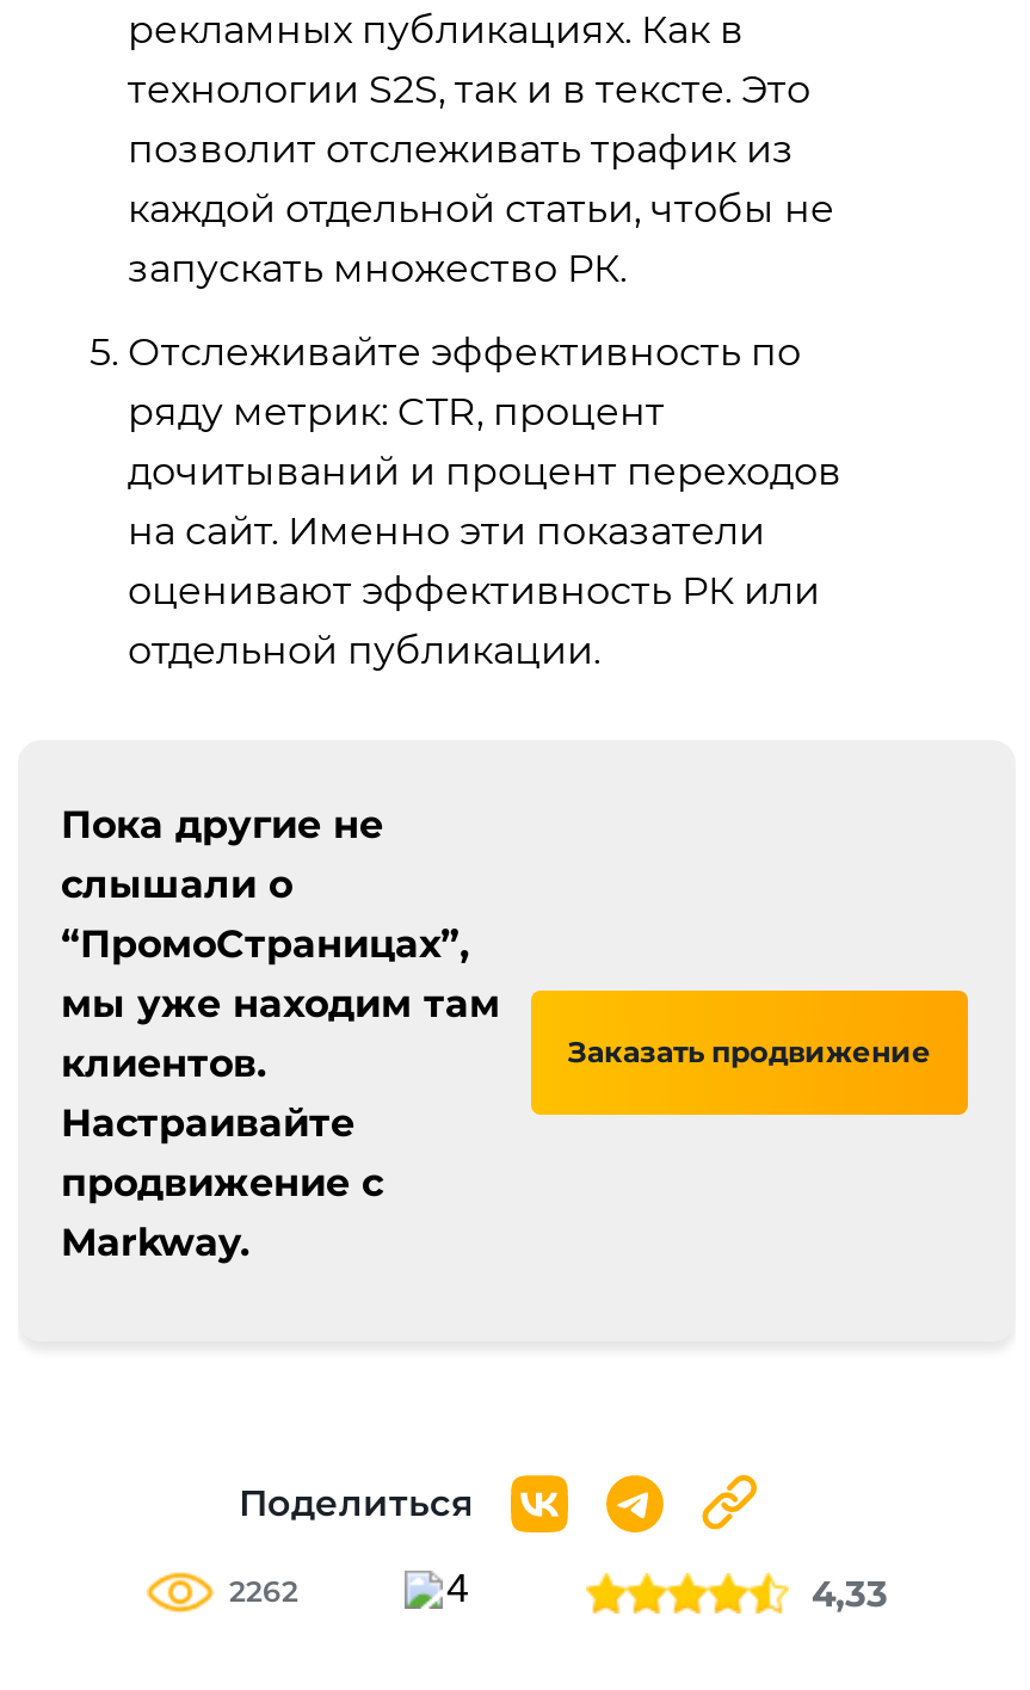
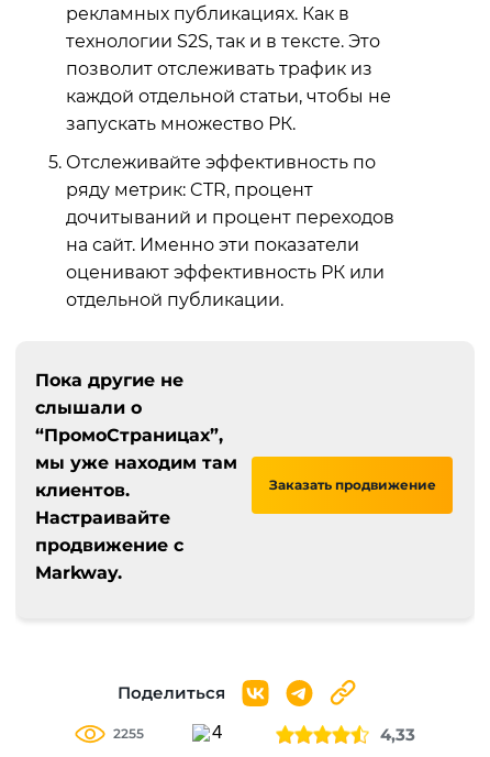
[229,1572,298,1608] 2262 -> [113,725,144,741] 2255

